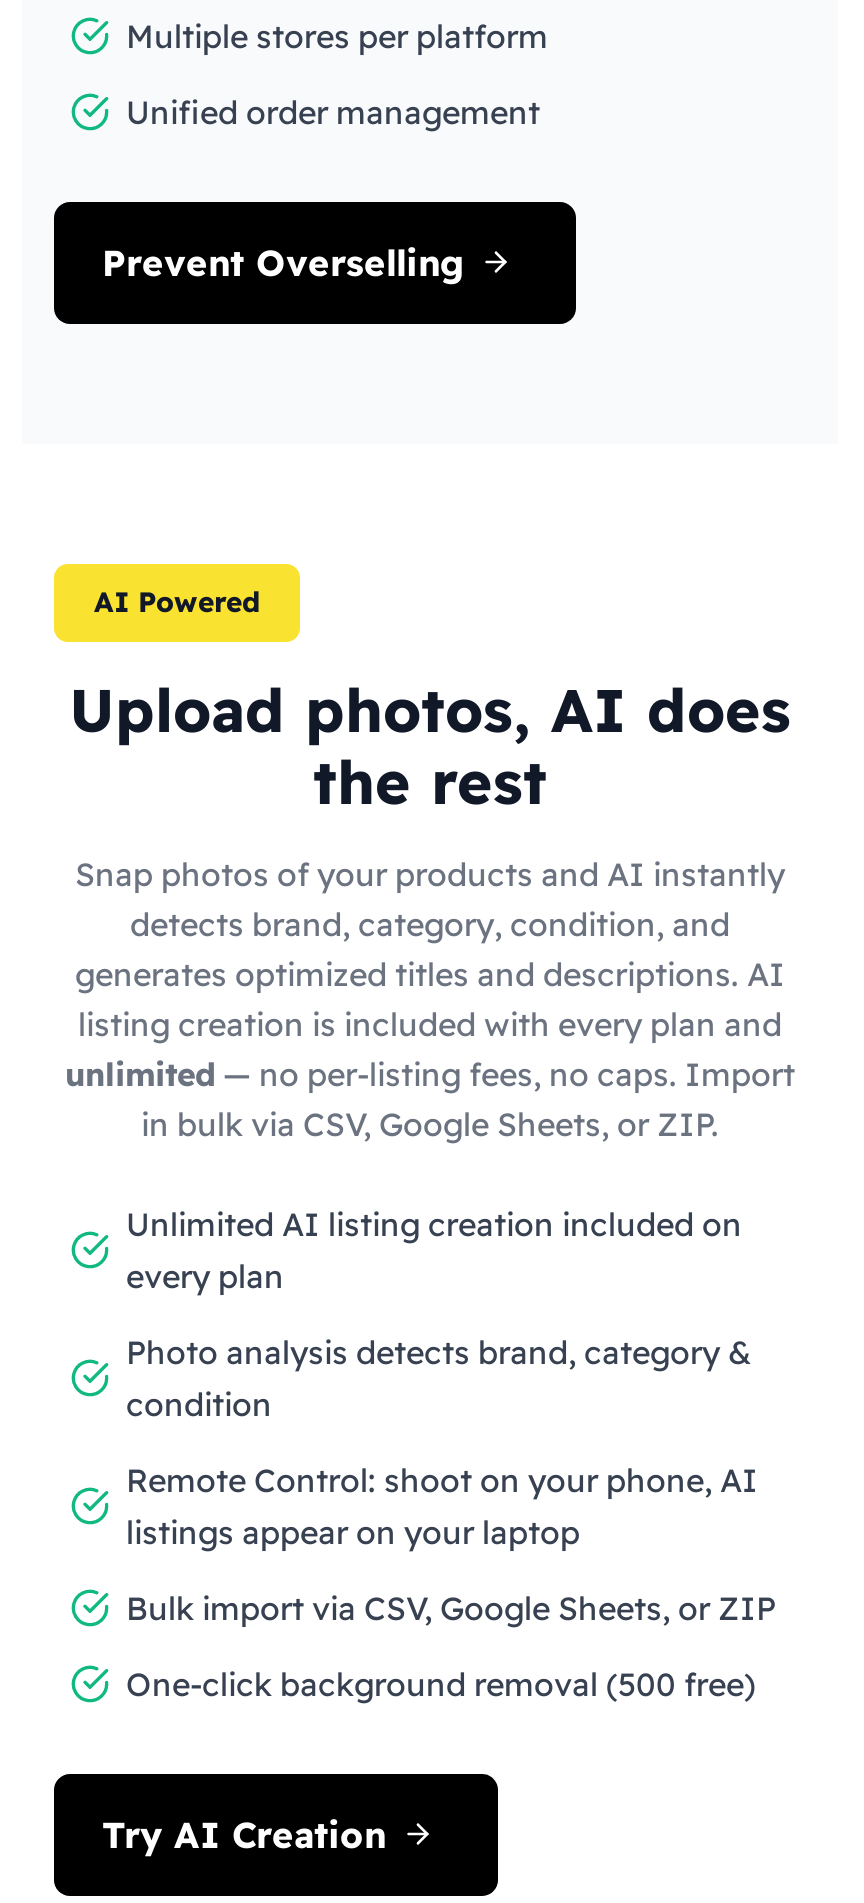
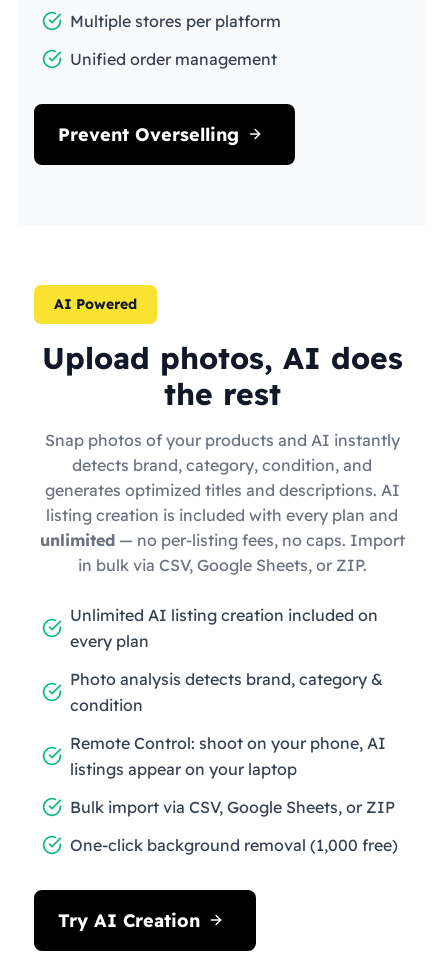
[126,1664,756,1704] One-click background removal (500 free) -> [70,835,398,855] One-click background removal (1,000 free)

